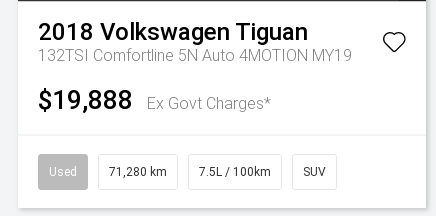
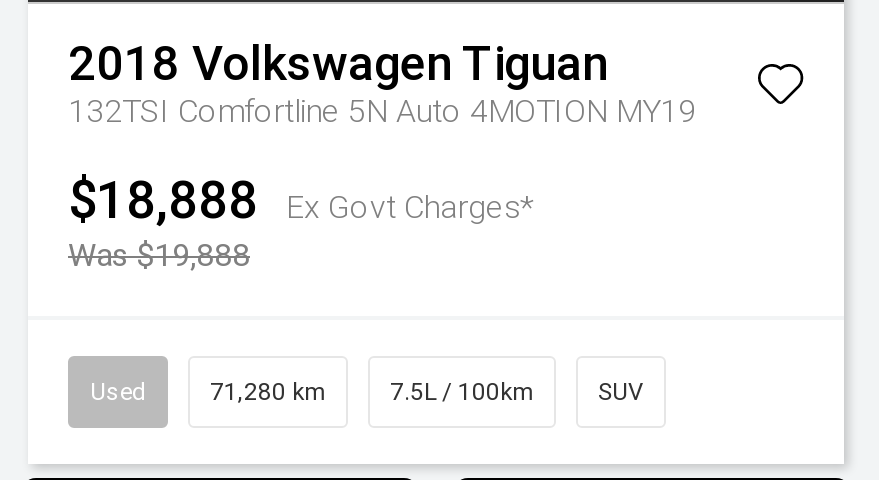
[38,85,271,115] $19,888 Ex Govt Charges* -> [68,170,534,230] $18,888 Ex Govt Charges*
none -> [68,236,250,274] Was $19,888

